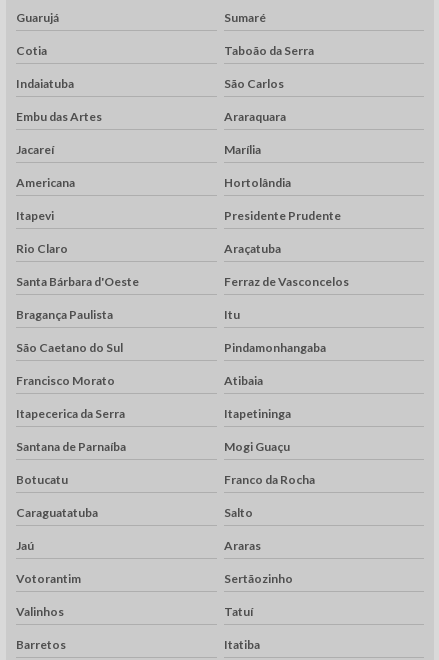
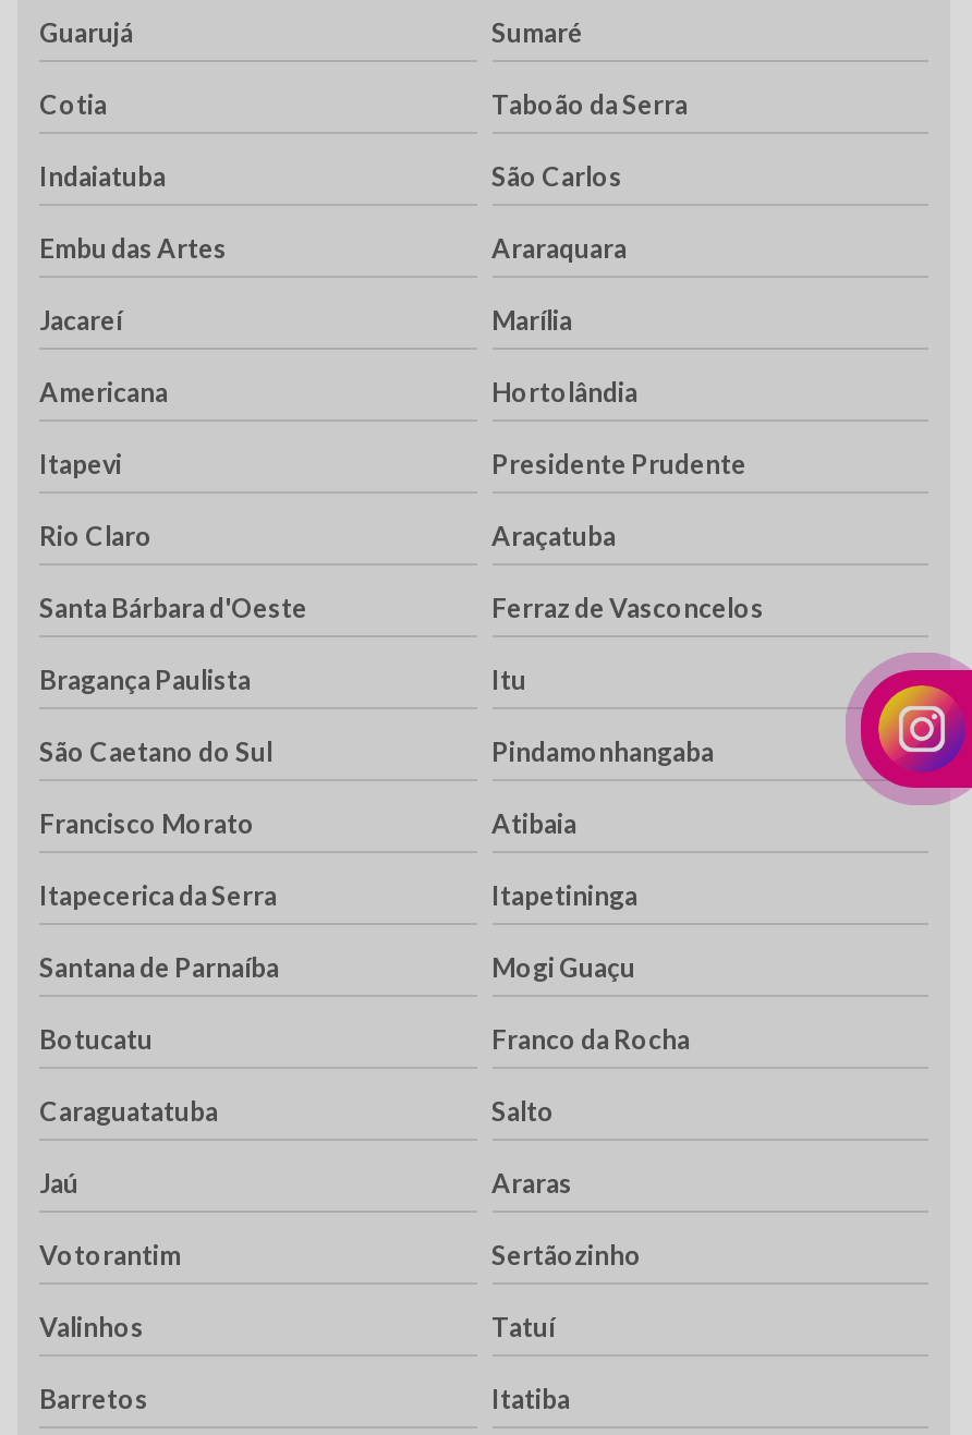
none -> [843,650,965,807] [image]

